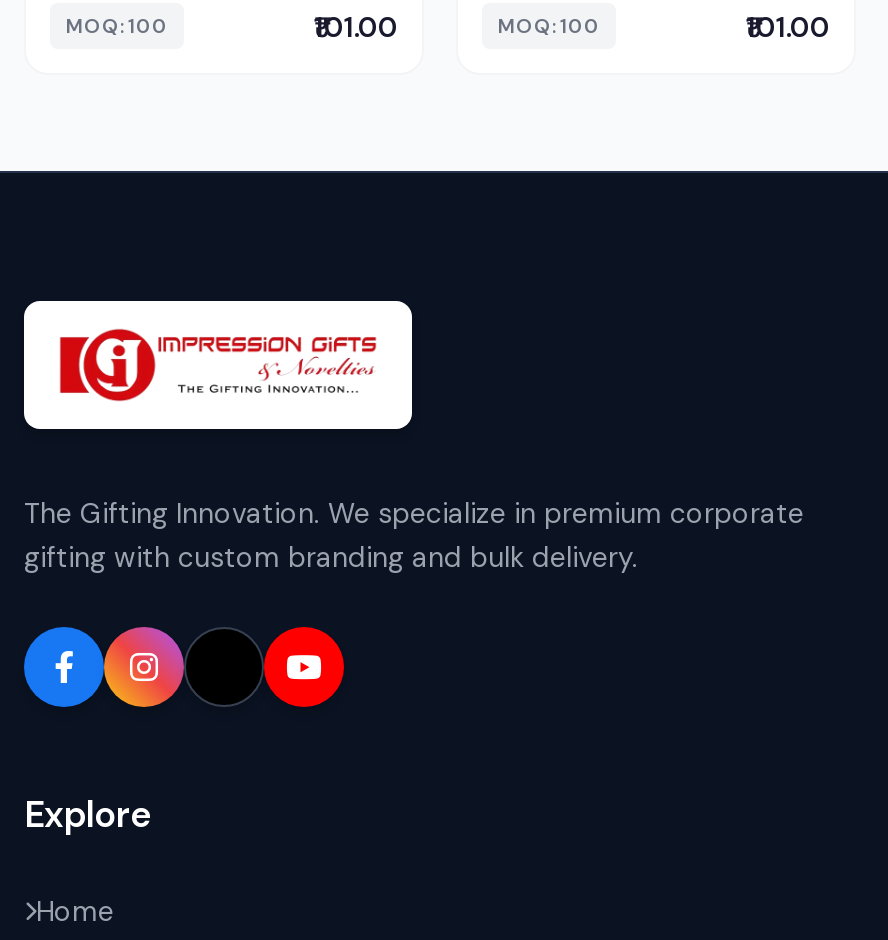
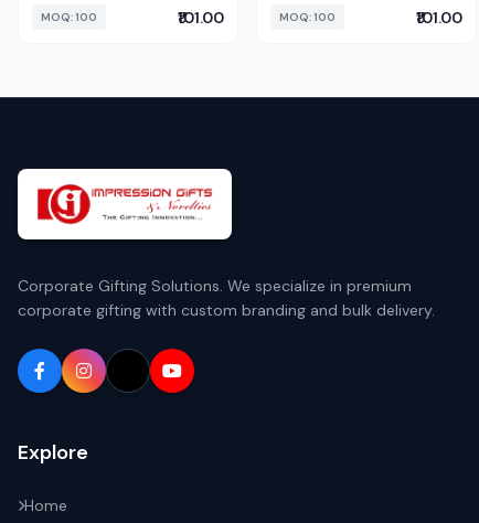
[24,495,804,575] The Gifting Innovation. We specialize in premium corporate | gifting with custom branding and bulk delivery. -> [18,276,435,320] Corporate Gifting Solutions. We specialize in premium | corporate gifting with custom branding and bulk delivery.

